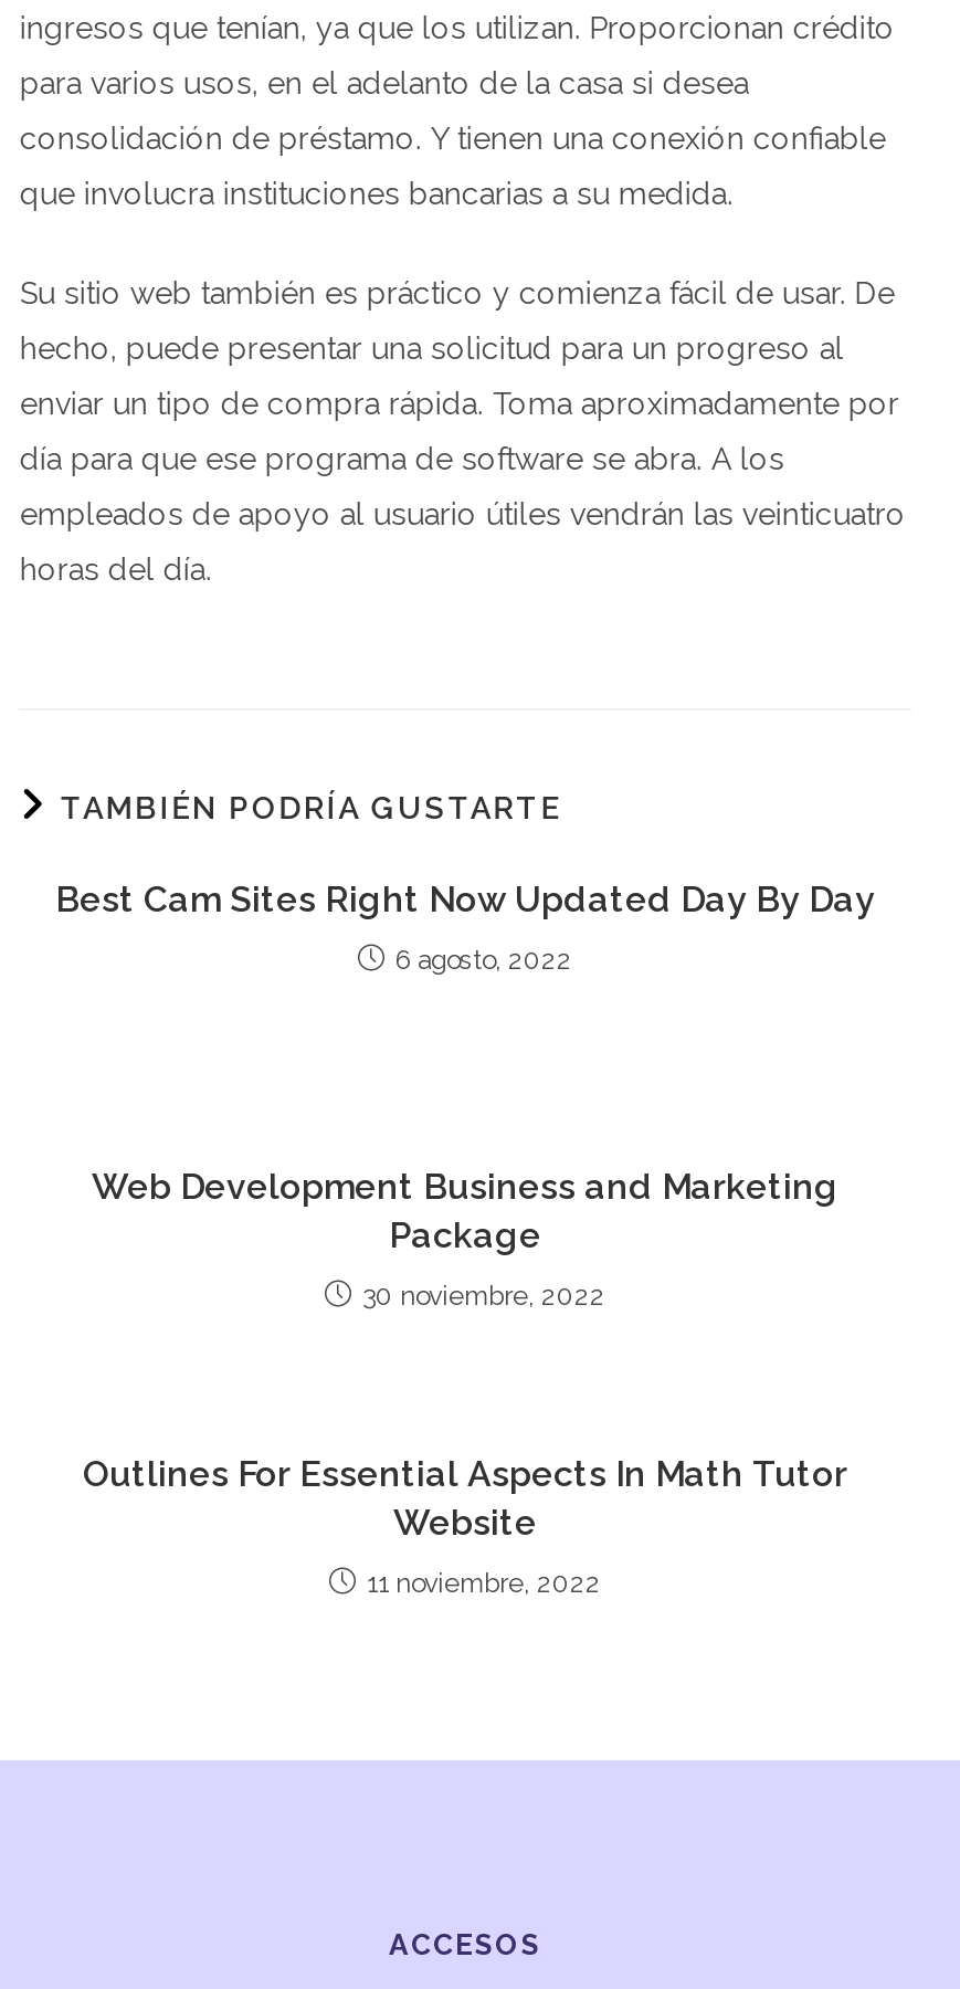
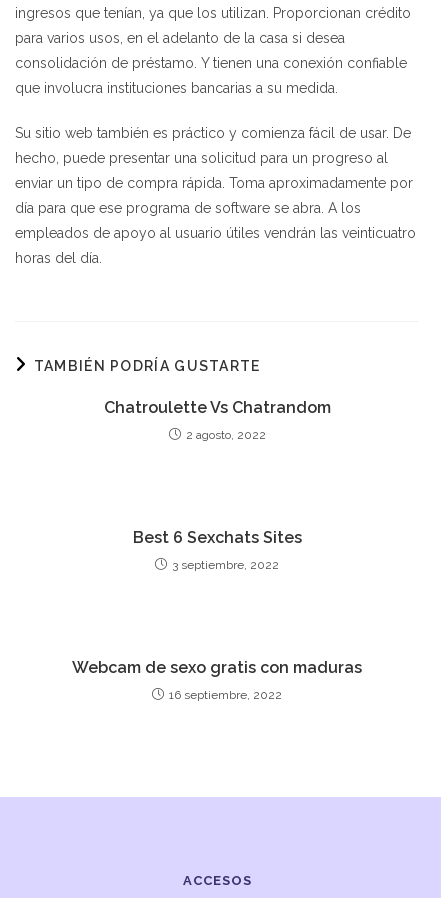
[55,878,875,920] Best Cam Sites Right Now Updated Day By Day -> [103,398,330,417] Chatroulette Vs Chatrandom
[395,945,572,976] 6 agosto, 2022 -> [185,428,265,442] 2 agosto, 2022
[92,1166,838,1256] Web Development Business and Marketing | Package -> [132,528,301,547] Best 6 Sexchats Sites
[362,1281,605,1312] 30 noviembre, 2022 -> [172,558,279,572] 3 septiembre, 2022
[83,1453,847,1544] Outlines For Essential Aspects In Math Tutor | Website -> [72,658,362,677] Webcam de sexo gratis con maduras
[367,1568,601,1599] 11 noviembre, 2022 -> [169,688,282,702] 16 septiembre, 2022

